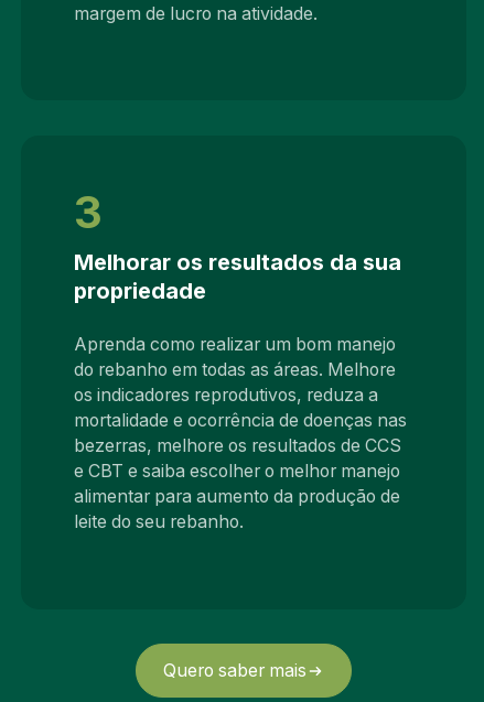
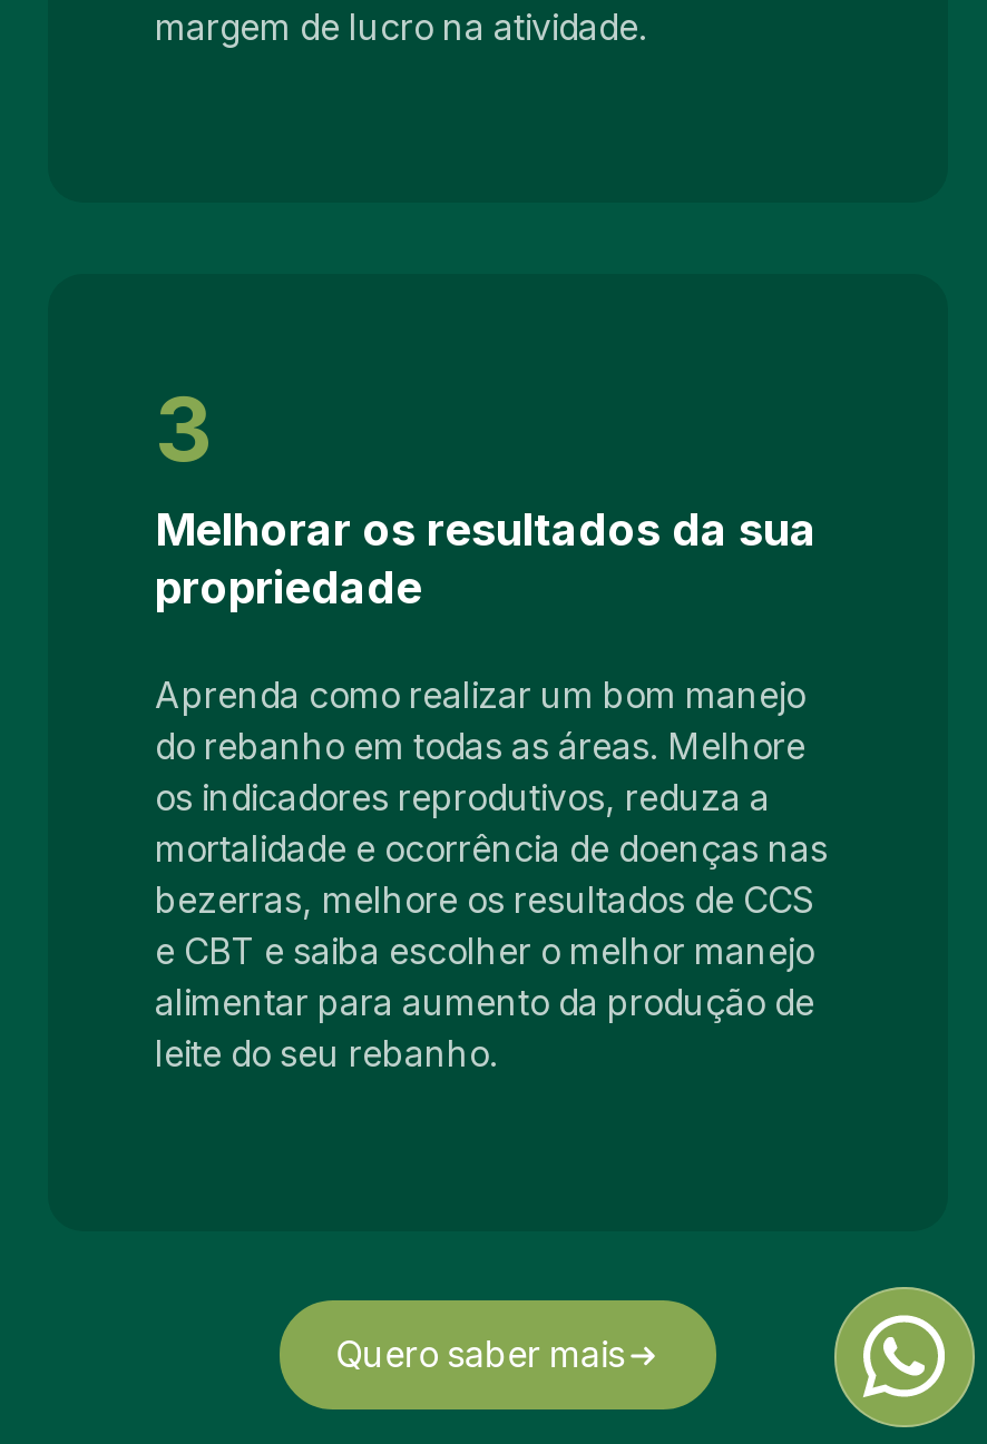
none -> [832,1285,977,1430] [image]

